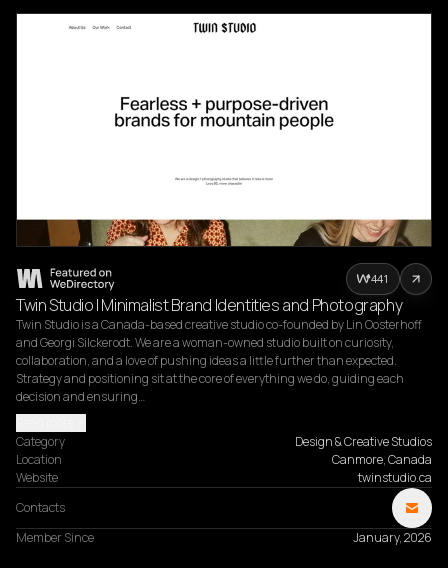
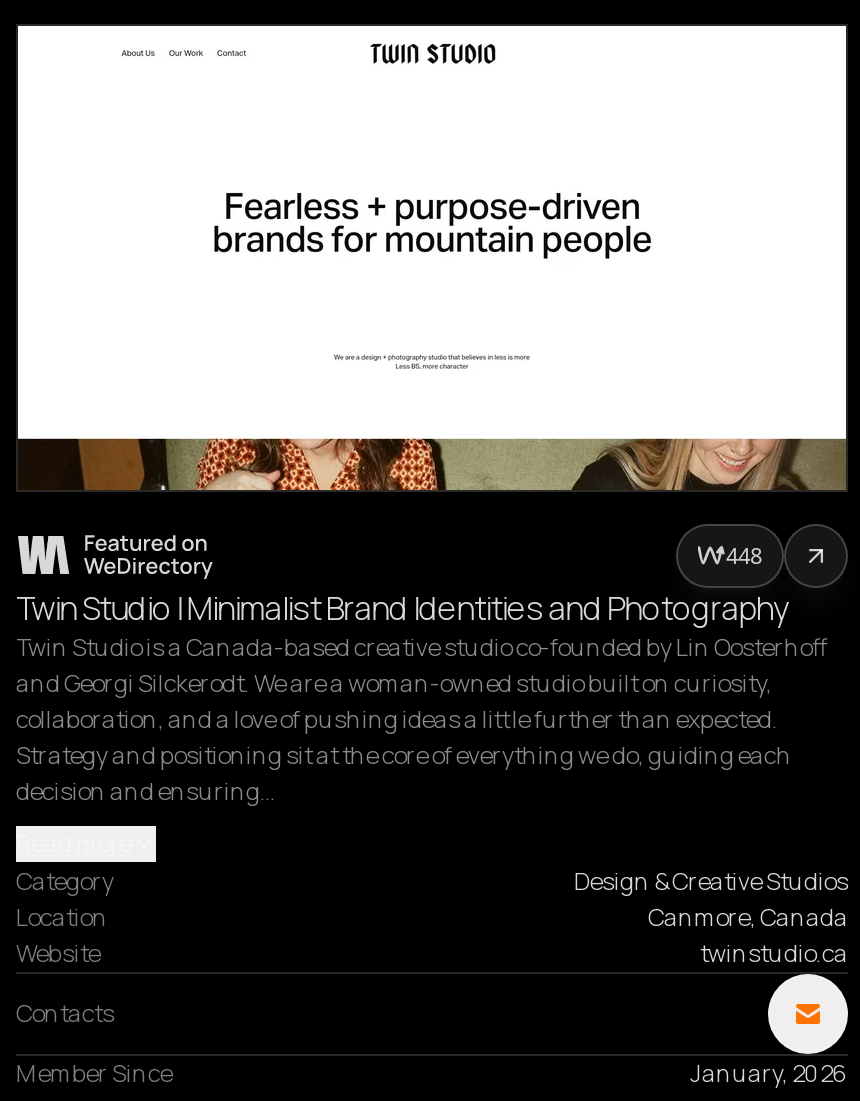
[371,271,389,286] 441 -> [726,540,762,570] 448

